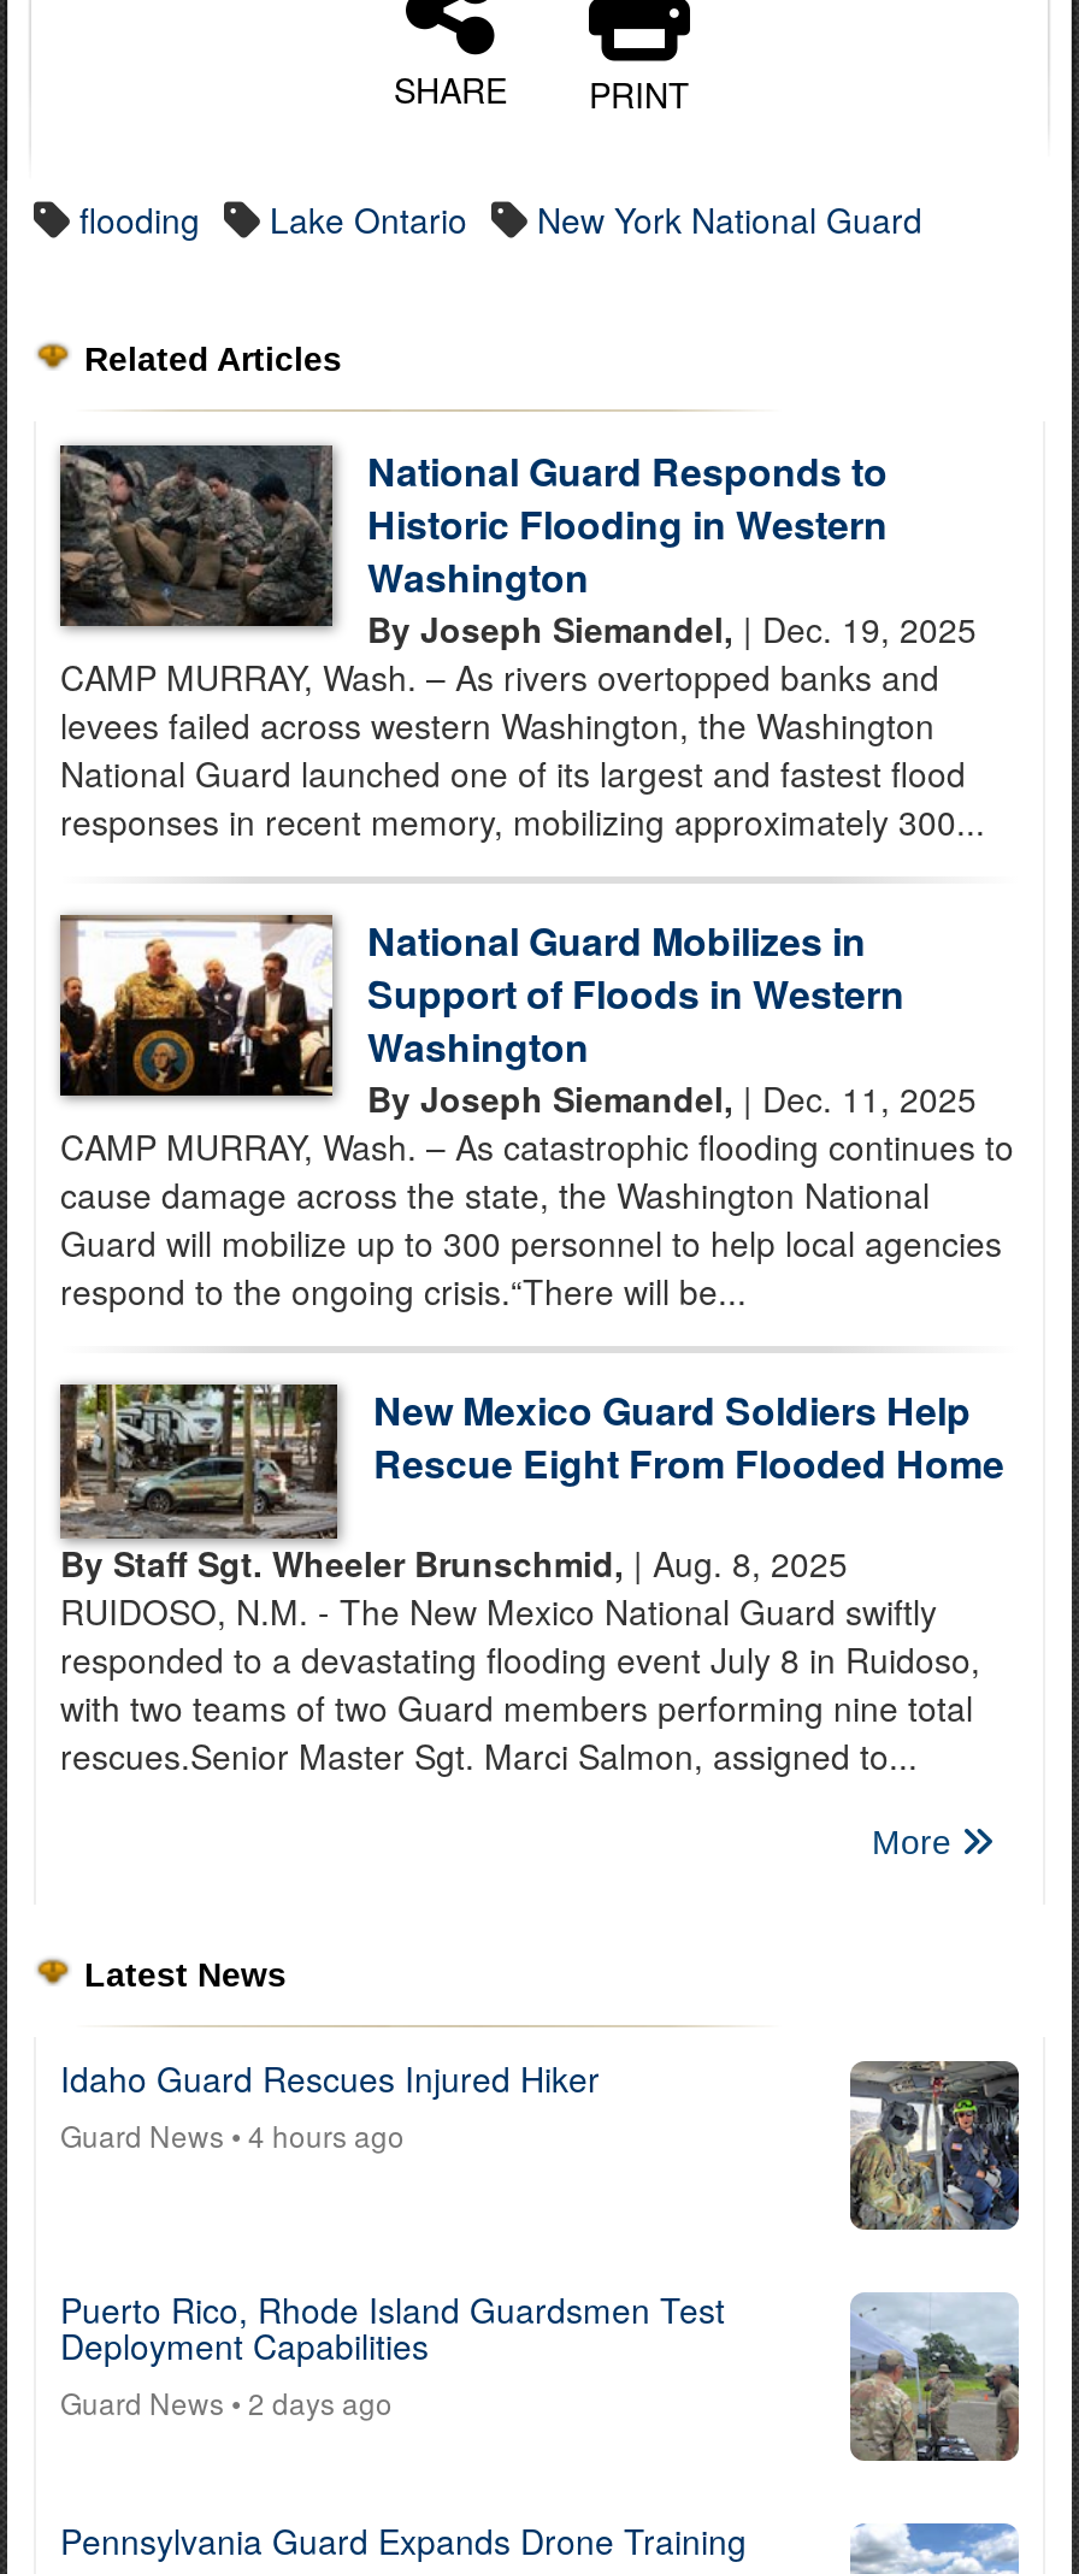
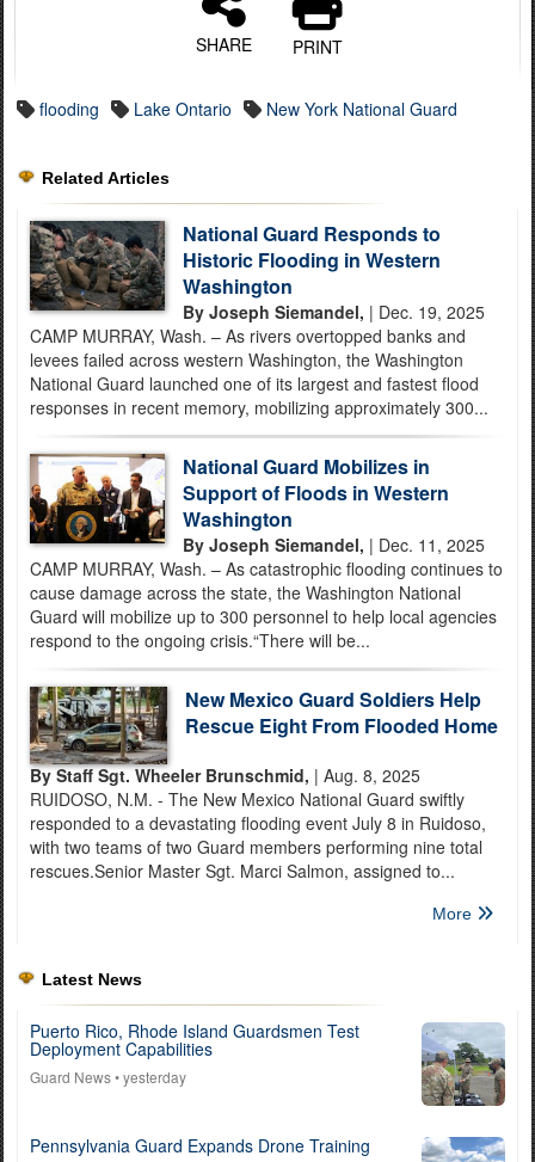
[60,2055,600,2156] Idaho Guard Rescues Injured Hiker | Guard News • 4 hours ago -> none
[850,2059,1021,2232] [image] -> none
[60,2382,393,2423] Guard News • 2 days ago -> [30,1067,186,1087] Guard News • yesterday

